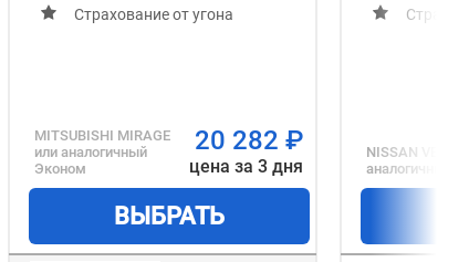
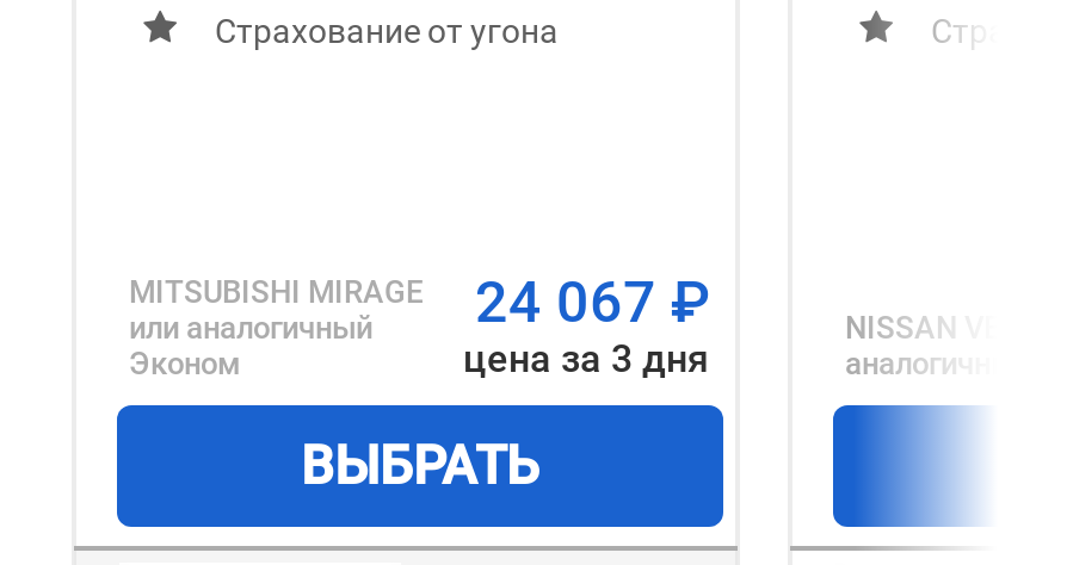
[34,125,303,156] MITSUBISHI MIRAGE 20 282 ₽ -> [129,271,709,337] MITSUBISHI MIRAGE 24 067 ₽

